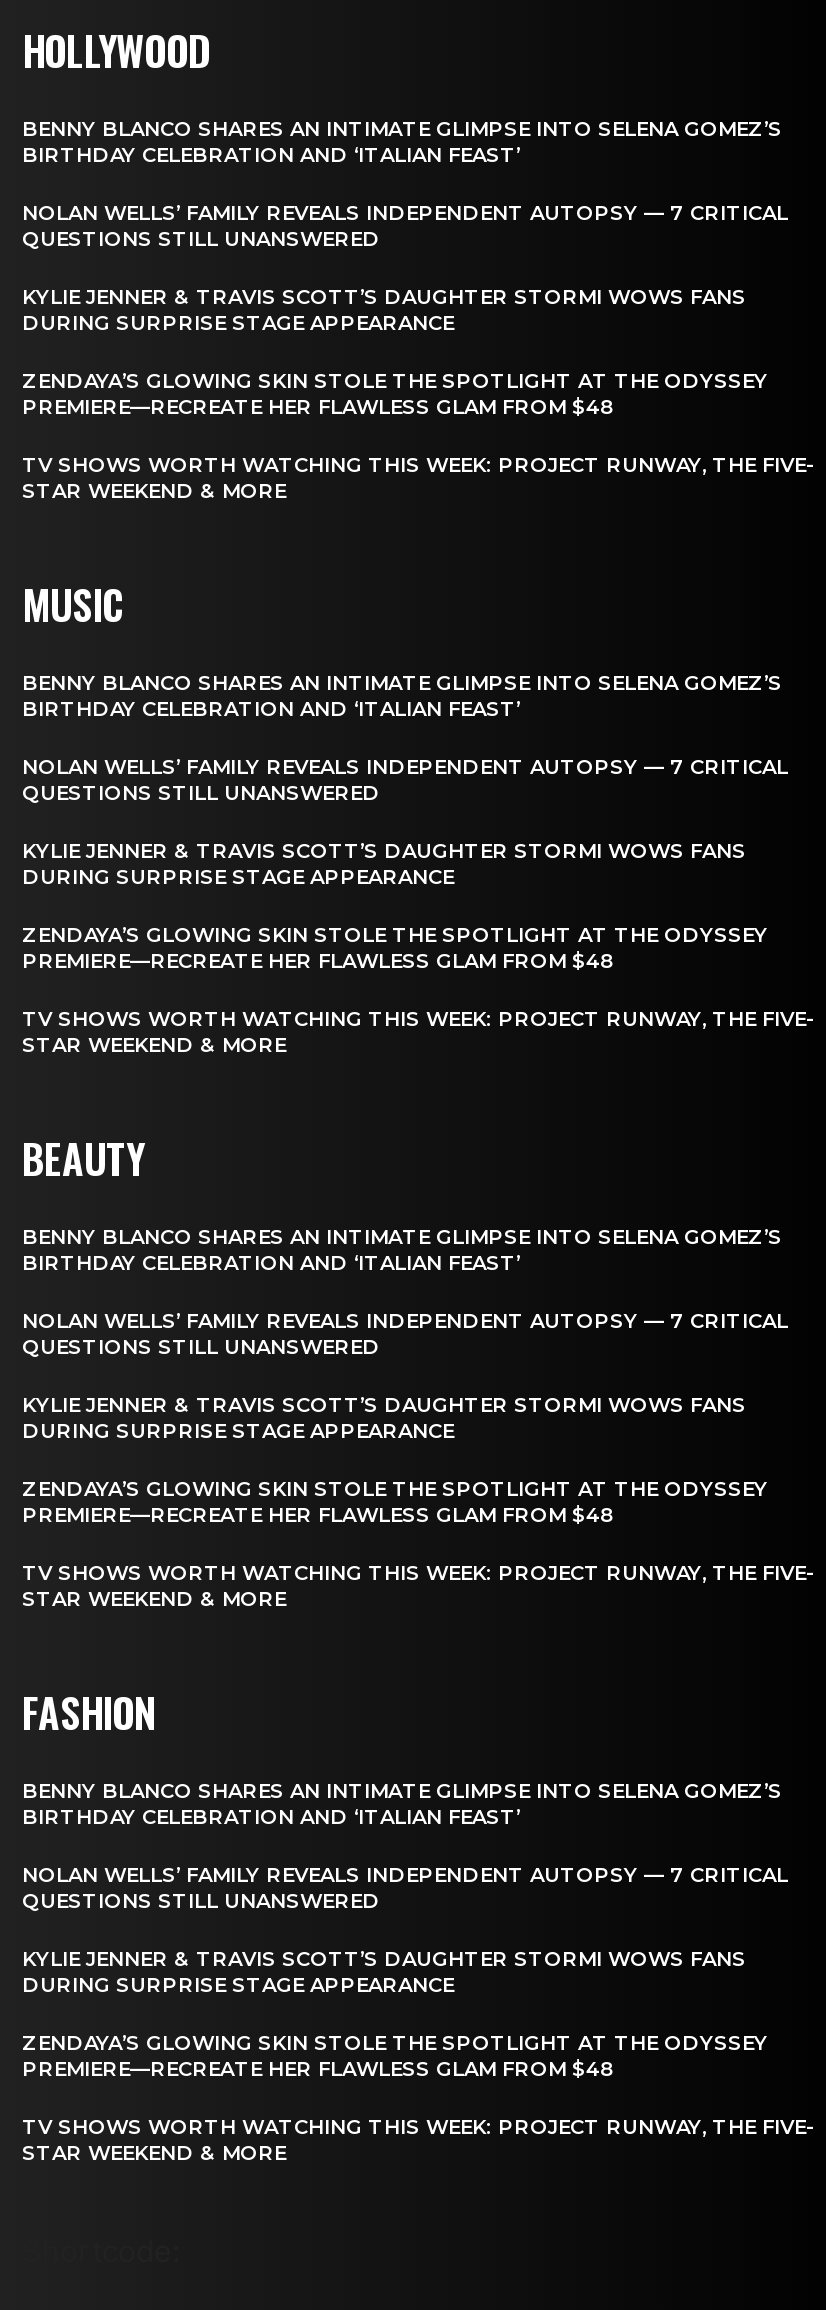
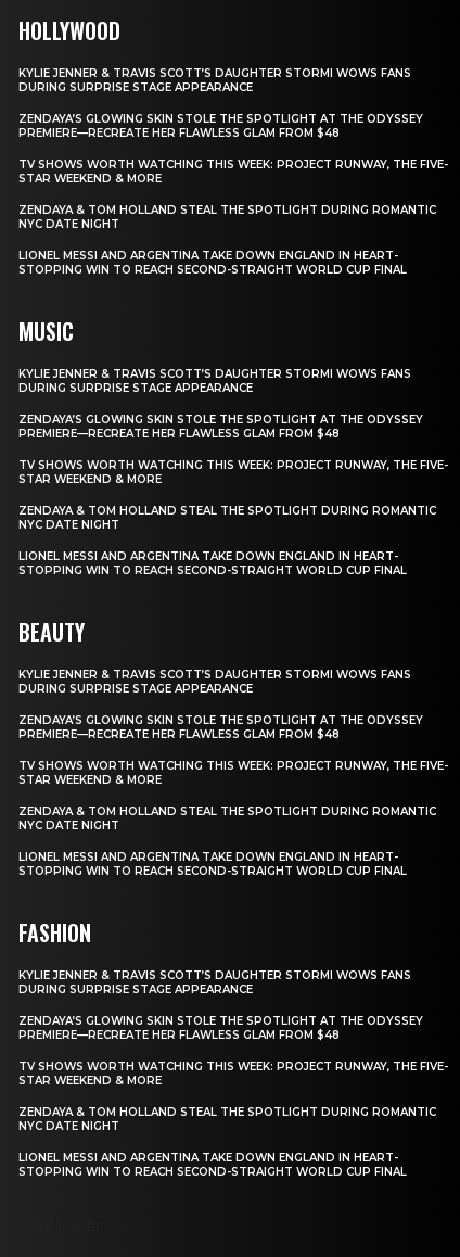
[22,116,788,252] BENNY BLANCO SHARES AN INTIMATE GLIMPSE INTO SELENA GOMEZ’S | BIRTHDAY CELEBRATION AND ‘ITALIAN FEAST’ | NOLAN WELLS’ FAMILY REVEALS INDEPENDENT AUTOPSY — 7 CRITICAL | QUESTIONS STILL UNANSWERED -> none
moved [22,284,814,504] -> [18,66,448,186]: KYLIE JENNER & TRAVIS SCOTT’S DAUGHTER STORMI WOWS FANS | DURING SURPRISE STAGE APPEARANCE | ZENDAYA’S GLOWING SKIN STOLE THE SPOTLIGHT AT THE ODYSSEY | PREMIERE—RECREATE HER FLAWLESS GLAM FROM $48 | TV SHOWS WORTH WATCHING THIS WEEK: PROJECT RUNWAY, THE FIVE- | STAR WEEKEND & MORE
none -> [18,203,436,277] ZENDAYA & TOM HOLLAND STEAL THE SPOTLIGHT DURING ROMANTIC | NYC DATE NIGHT | LIONEL MESSI AND ARGENTINA TAKE DOWN ENGLAND IN HEART- | STOPPING WIN TO REACH SECOND-STRAIGHT WORLD CUP FINAL
[22,670,788,806] BENNY BLANCO SHARES AN INTIMATE GLIMPSE INTO SELENA GOMEZ’S | BIRTHDAY CELEBRATION AND ‘ITALIAN FEAST’ | NOLAN WELLS’ FAMILY REVEALS INDEPENDENT AUTOPSY — 7 CRITICAL | QUESTIONS STILL UNANSWERED -> none
moved [22,838,814,1058] -> [18,367,448,486]: KYLIE JENNER & TRAVIS SCOTT’S DAUGHTER STORMI WOWS FANS | DURING SURPRISE STAGE APPEARANCE | ZENDAYA’S GLOWING SKIN STOLE THE SPOTLIGHT AT THE ODYSSEY | PREMIERE—RECREATE HER FLAWLESS GLAM FROM $48 | TV SHOWS WORTH WATCHING THIS WEEK: PROJECT RUNWAY, THE FIVE- | STAR WEEKEND & MORE
none -> [18,504,436,577] ZENDAYA & TOM HOLLAND STEAL THE SPOTLIGHT DURING ROMANTIC | NYC DATE NIGHT | LIONEL MESSI AND ARGENTINA TAKE DOWN ENGLAND IN HEART- | STOPPING WIN TO REACH SECOND-STRAIGHT WORLD CUP FINAL
[22,1224,788,1360] BENNY BLANCO SHARES AN INTIMATE GLIMPSE INTO SELENA GOMEZ’S | BIRTHDAY CELEBRATION AND ‘ITALIAN FEAST’ | NOLAN WELLS’ FAMILY REVEALS INDEPENDENT AUTOPSY — 7 CRITICAL | QUESTIONS STILL UNANSWERED -> none
moved [22,1392,814,1612] -> [18,668,448,787]: KYLIE JENNER & TRAVIS SCOTT’S DAUGHTER STORMI WOWS FANS | DURING SURPRISE STAGE APPEARANCE | ZENDAYA’S GLOWING SKIN STOLE THE SPOTLIGHT AT THE ODYSSEY | PREMIERE—RECREATE HER FLAWLESS GLAM FROM $48 | TV SHOWS WORTH WATCHING THIS WEEK: PROJECT RUNWAY, THE FIVE- | STAR WEEKEND & MORE
none -> [18,804,436,878] ZENDAYA & TOM HOLLAND STEAL THE SPOTLIGHT DURING ROMANTIC | NYC DATE NIGHT | LIONEL MESSI AND ARGENTINA TAKE DOWN ENGLAND IN HEART- | STOPPING WIN TO REACH SECOND-STRAIGHT WORLD CUP FINAL
[22,1778,788,1914] BENNY BLANCO SHARES AN INTIMATE GLIMPSE INTO SELENA GOMEZ’S | BIRTHDAY CELEBRATION AND ‘ITALIAN FEAST’ | NOLAN WELLS’ FAMILY REVEALS INDEPENDENT AUTOPSY — 7 CRITICAL | QUESTIONS STILL UNANSWERED -> none
moved [22,1946,814,2166] -> [18,968,448,1088]: KYLIE JENNER & TRAVIS SCOTT’S DAUGHTER STORMI WOWS FANS | DURING SURPRISE STAGE APPEARANCE | ZENDAYA’S GLOWING SKIN STOLE THE SPOTLIGHT AT THE ODYSSEY | PREMIERE—RECREATE HER FLAWLESS GLAM FROM $48 | TV SHOWS WORTH WATCHING THIS WEEK: PROJECT RUNWAY, THE FIVE- | STAR WEEKEND & MORE
none -> [18,1105,436,1179] ZENDAYA & TOM HOLLAND STEAL THE SPOTLIGHT DURING ROMANTIC | NYC DATE NIGHT | LIONEL MESSI AND ARGENTINA TAKE DOWN ENGLAND IN HEART- | STOPPING WIN TO REACH SECOND-STRAIGHT WORLD CUP FINAL

